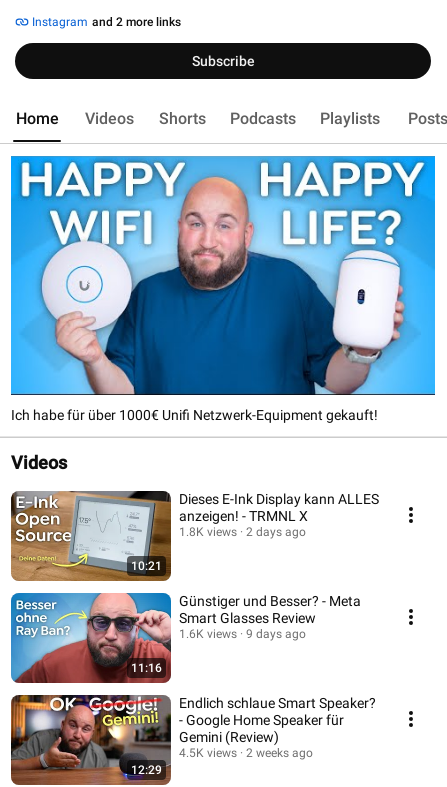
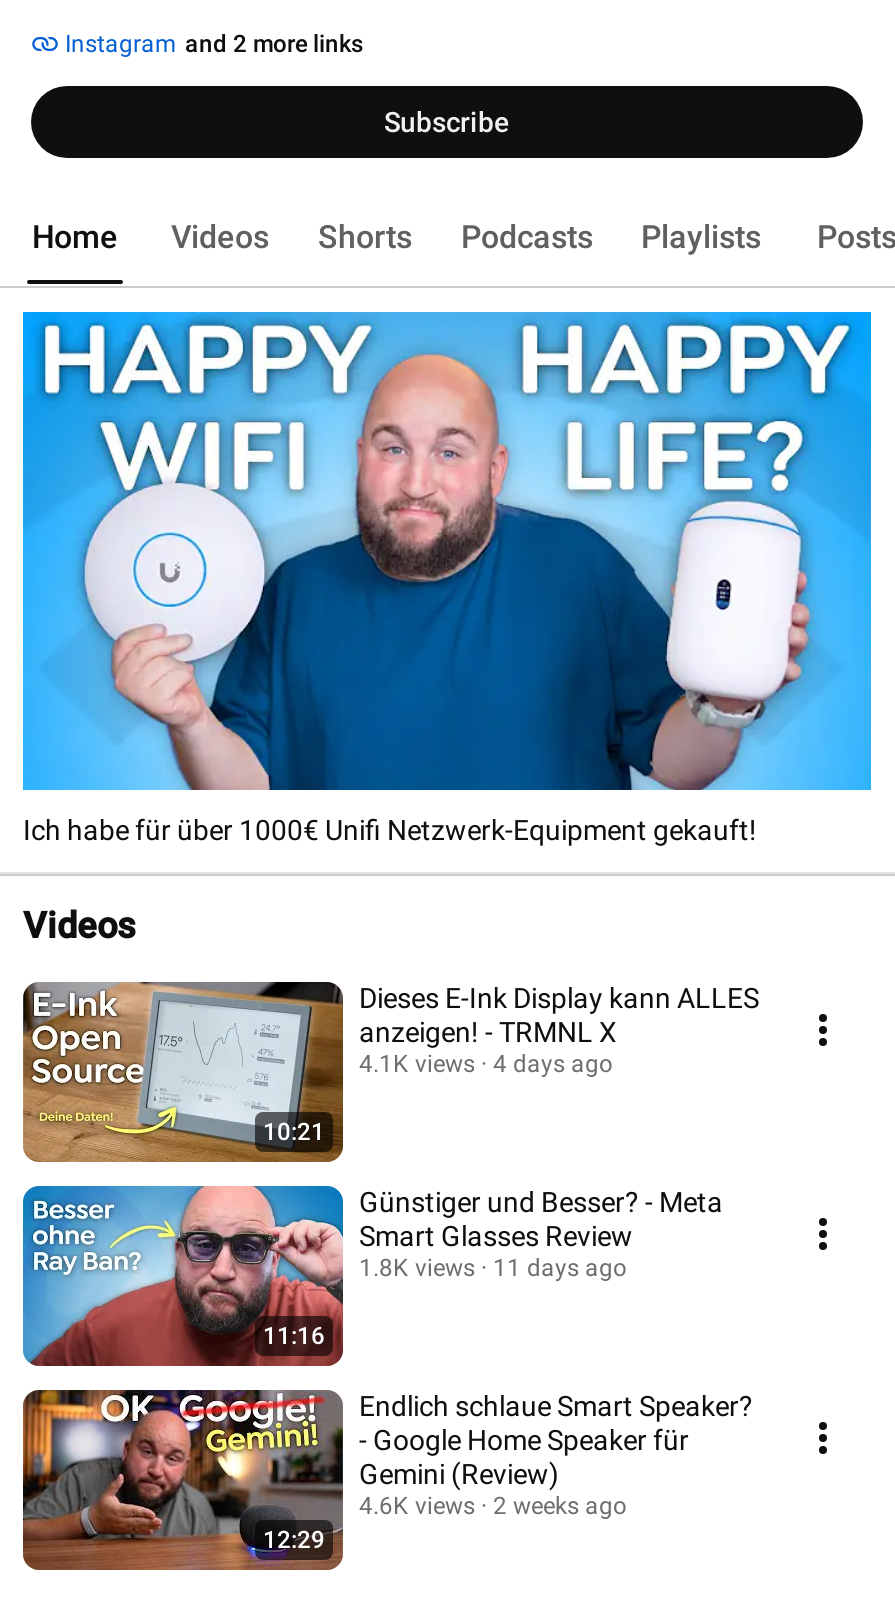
[179,524,237,538] 1.8K views -> [359,1049,475,1077] 4.1K views
[246,524,306,538] 2 days ago -> [493,1049,613,1077] 4 days ago
[179,626,237,640] 1.6K views -> [359,1253,475,1281] 1.8K views
[246,626,306,640] 9 days ago -> [493,1253,627,1281] 11 days ago
[179,745,313,759] 4.5K views 2 weeks ago -> [359,1491,627,1519] 4.6K views 2 weeks ago

